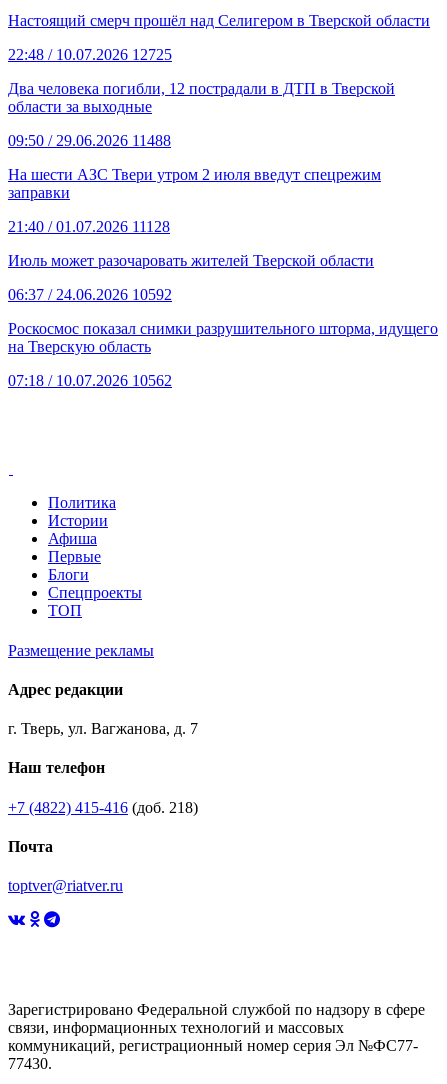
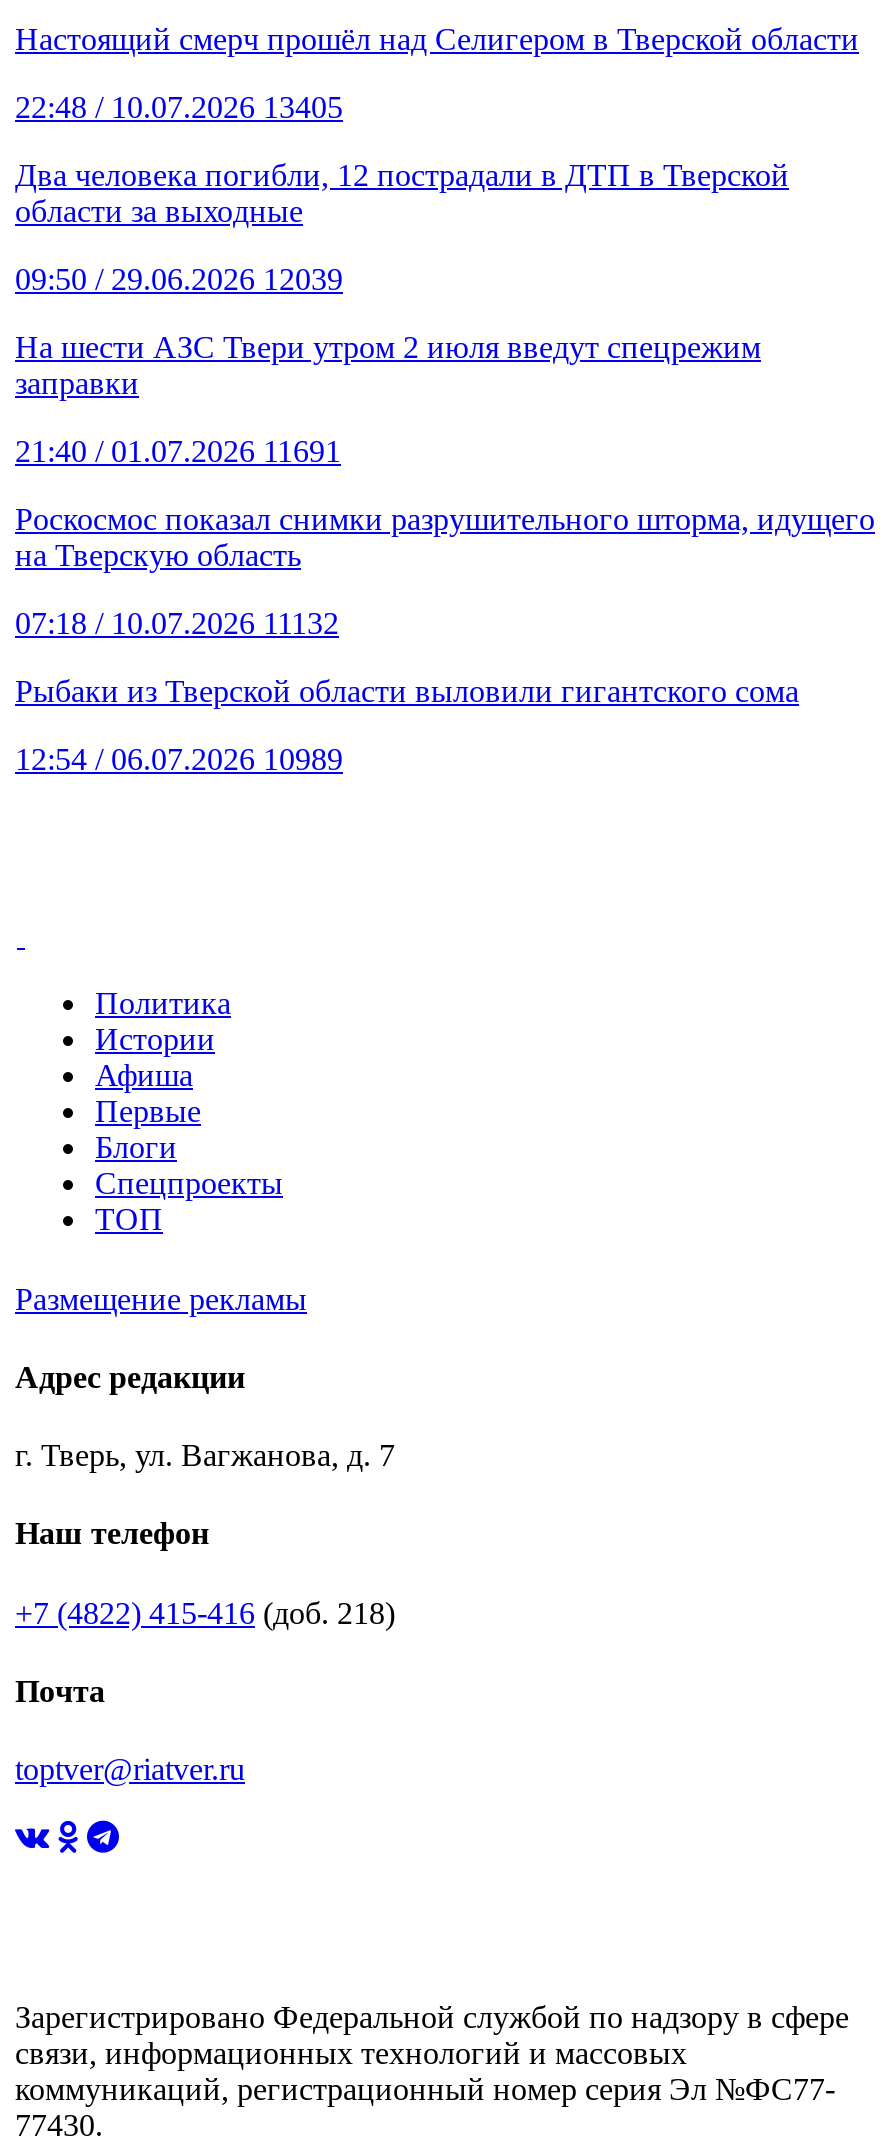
[8,46,172,63] 22:48 / 10.07.2026 12725 -> [15,90,343,124] 22:48 / 10.07.2026 13405
[8,132,171,149] 09:50 / 29.06.2026 11488 -> [15,262,343,296] 09:50 / 29.06.2026 12039
[8,218,374,303] 21:40 / 01.07.2026 11128 | Июль может разочаровать жителей Тверской области | 06:37 / 24.06.2026 10592 -> [15,434,341,468] 21:40 / 01.07.2026 11691
moved [8,320,438,355] -> [15,502,875,572]: Роскосмос показал снимки разрушительного шторма, идущего | на Тверскую область
[8,372,172,389] 07:18 / 10.07.2026 10562 -> [15,606,799,776] 07:18 / 10.07.2026 11132 | Рыбаки из Тверской области выловили гигантского сома | 12:54 / 06.07.2026 10989

